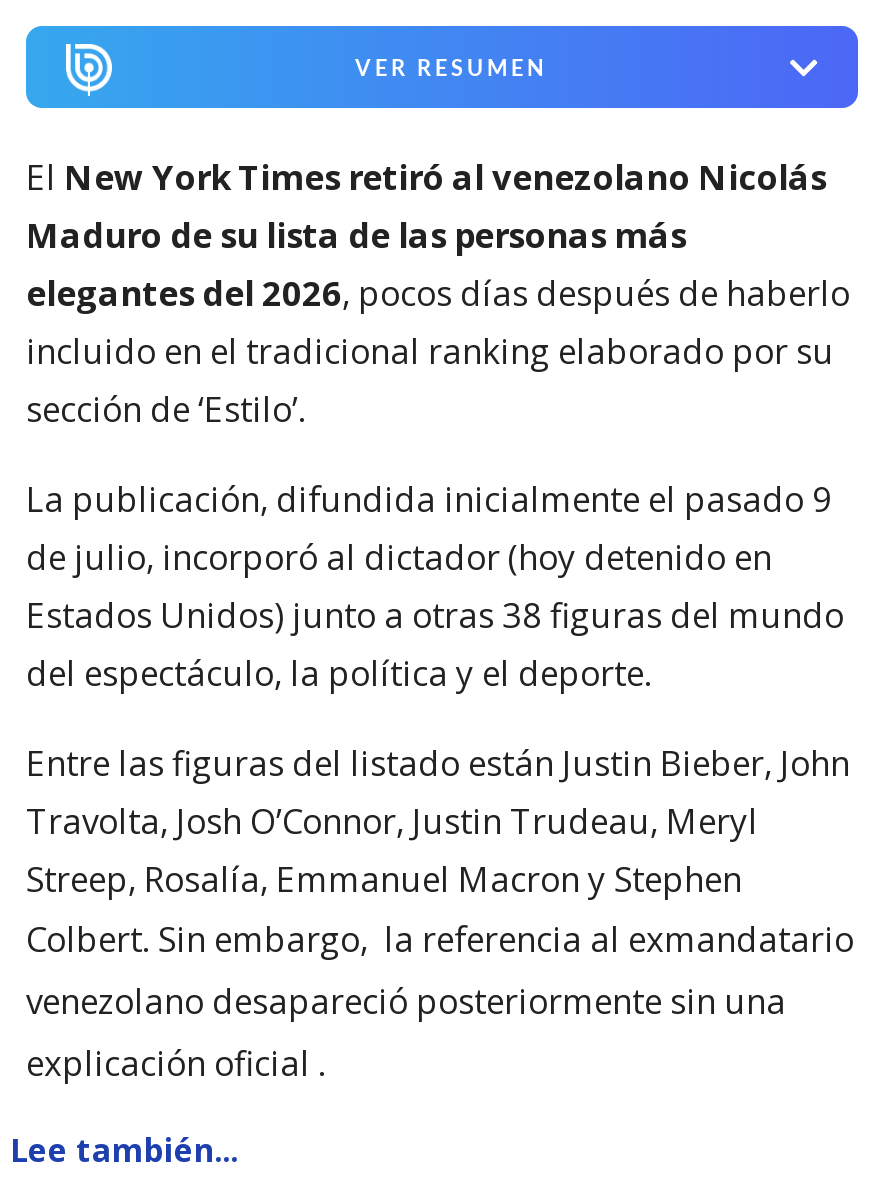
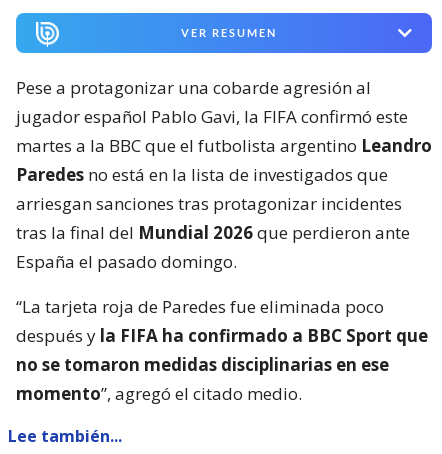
[26,155,854,1087] El New York Times retiró al venezolano Nicolás | Maduro de su lista de las personas más | elegantes del 2026, pocos días después de haberlo | incluido en el tradicional ranking elaborado por su | sección de ‘Estilo’. | La publicación, difundida inicialmente el pasado 9 | de julio, incorporó al dictador (hoy detenido en | Estados Unidos) junto a otras 38 figuras del mundo | del espectáculo, la política y el deporte. | Entre las figuras del listado están Justin Bieber, John | Travolta, Josh O’Connor, Justin Trudeau, Meryl | Streep, Rosalía, Emmanuel Macron y Stephen | Colbert. Sin embargo, la referencia al exmandatario | venezolano desapareció posteriormente sin una | explicación oficial . -> [16,76,432,405] Pese a protagonizar una cobarde agresión al | jugador español Pablo Gavi, la FIFA confirmó este | martes a la BBC que el futbolista argentino Leandro | Paredes no está en la lista de investigados que | arriesgan sanciones tras protagonizar incidentes | tras la final del Mundial 2026 que perdieron ante | España el pasado domingo. | “La tarjeta roja de Paredes fue eliminada poco | después y la FIFA ha confirmado a BBC Sport que | no se tomaron medidas disciplinarias en ese | momento”, agregó el citado medio.

